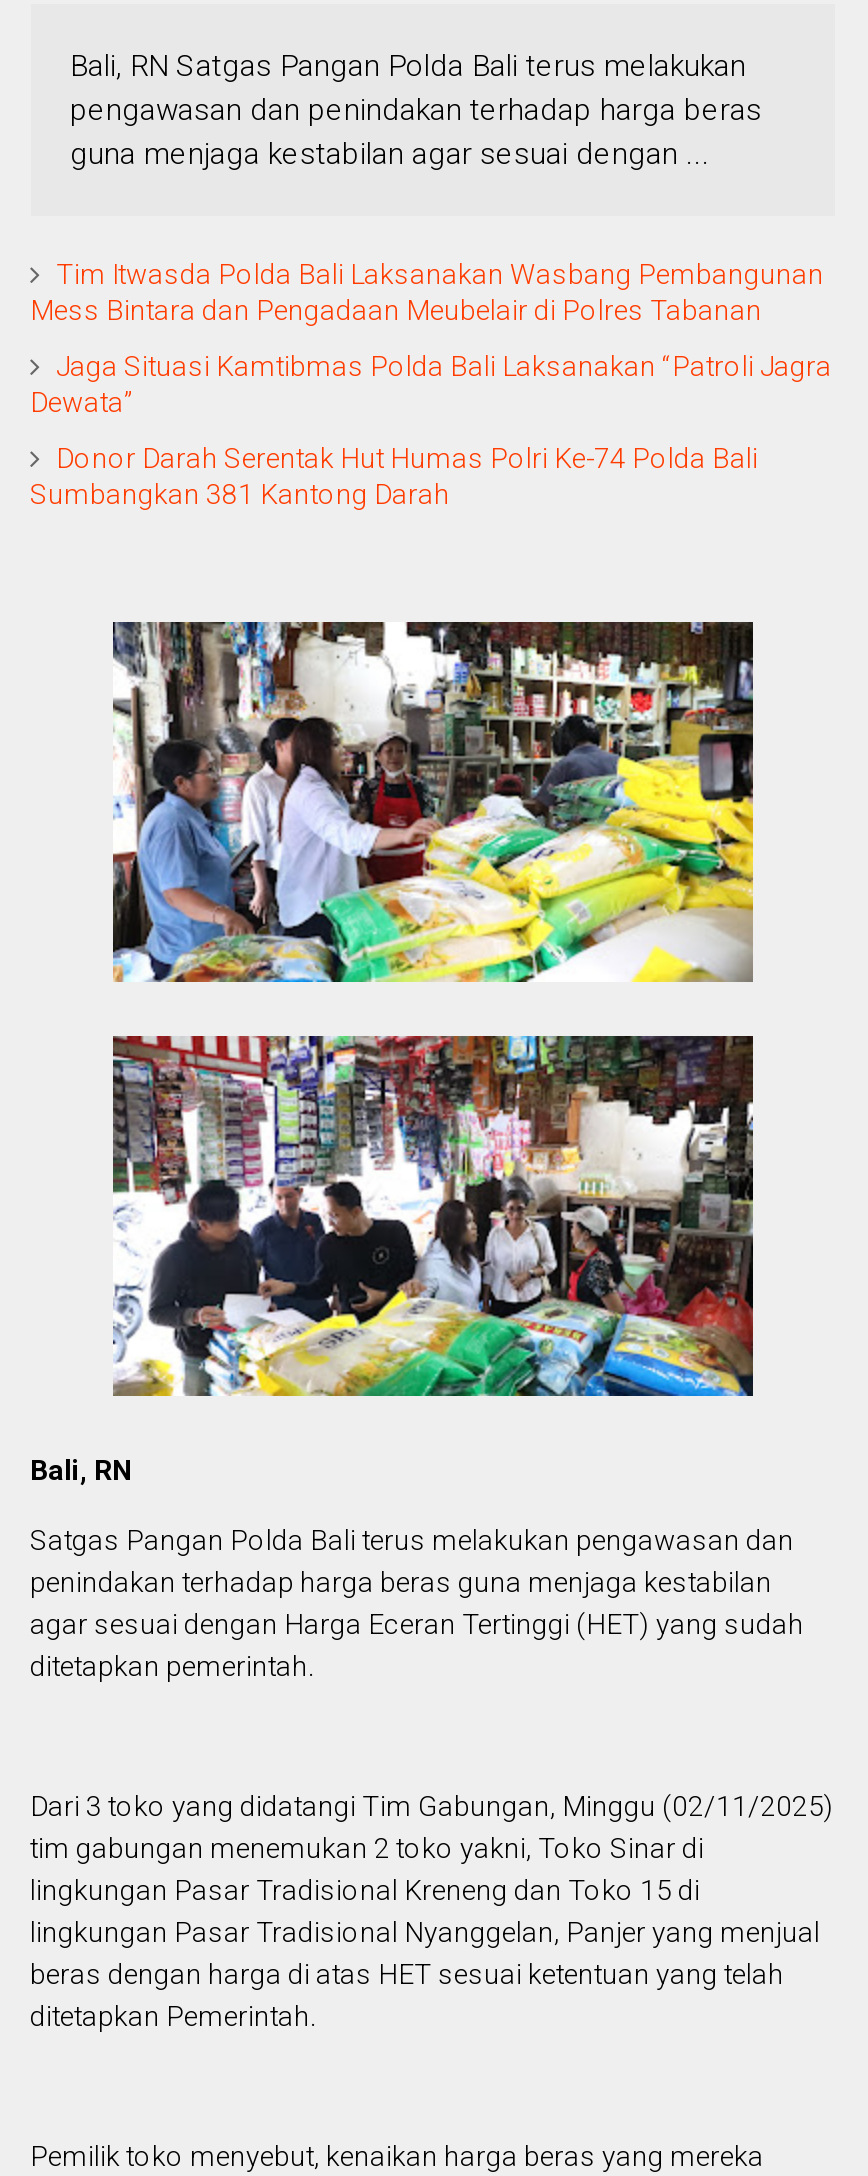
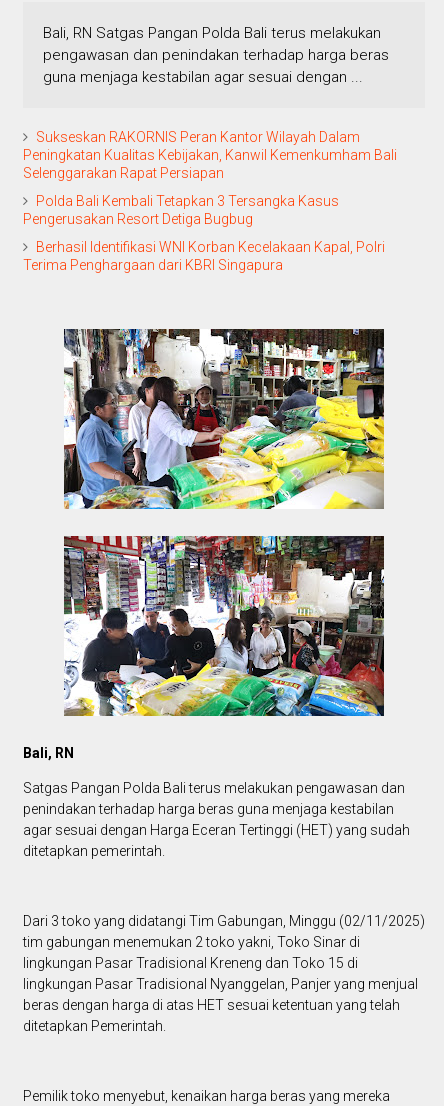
[30,257,824,325] Tim Itwasda Polda Bali Laksanakan Wasbang Pembangunan | Mess Bintara dan Pengadaan Meubelair di Polres Tabanan -> [22,129,396,181] Sukseskan RAKORNIS Peran Kantor Wilayah Dalam | Peningkatan Kualitas Kebijakan, Kanwil Kemenkumham Bali | Selenggarakan Rapat Persiapan
[30,349,832,417] Jaga Situasi Kamtibmas Polda Bali Laksanakan “Patroli Jagra | Dewata” -> [22,193,338,227] Polda Bali Kembali Tetapkan 3 Tersangka Kasus | Pengerusakan Resort Detiga Bugbug
[30,441,758,509] Donor Darah Serentak Hut Humas Polri Ke-74 Polda Bali | Sumbangkan 381 Kantong Darah -> [22,239,384,273] Berhasil Identifikasi WNI Korban Kecelakaan Kapal, Polri | Terima Penghargaan dari KBRI Singapura

